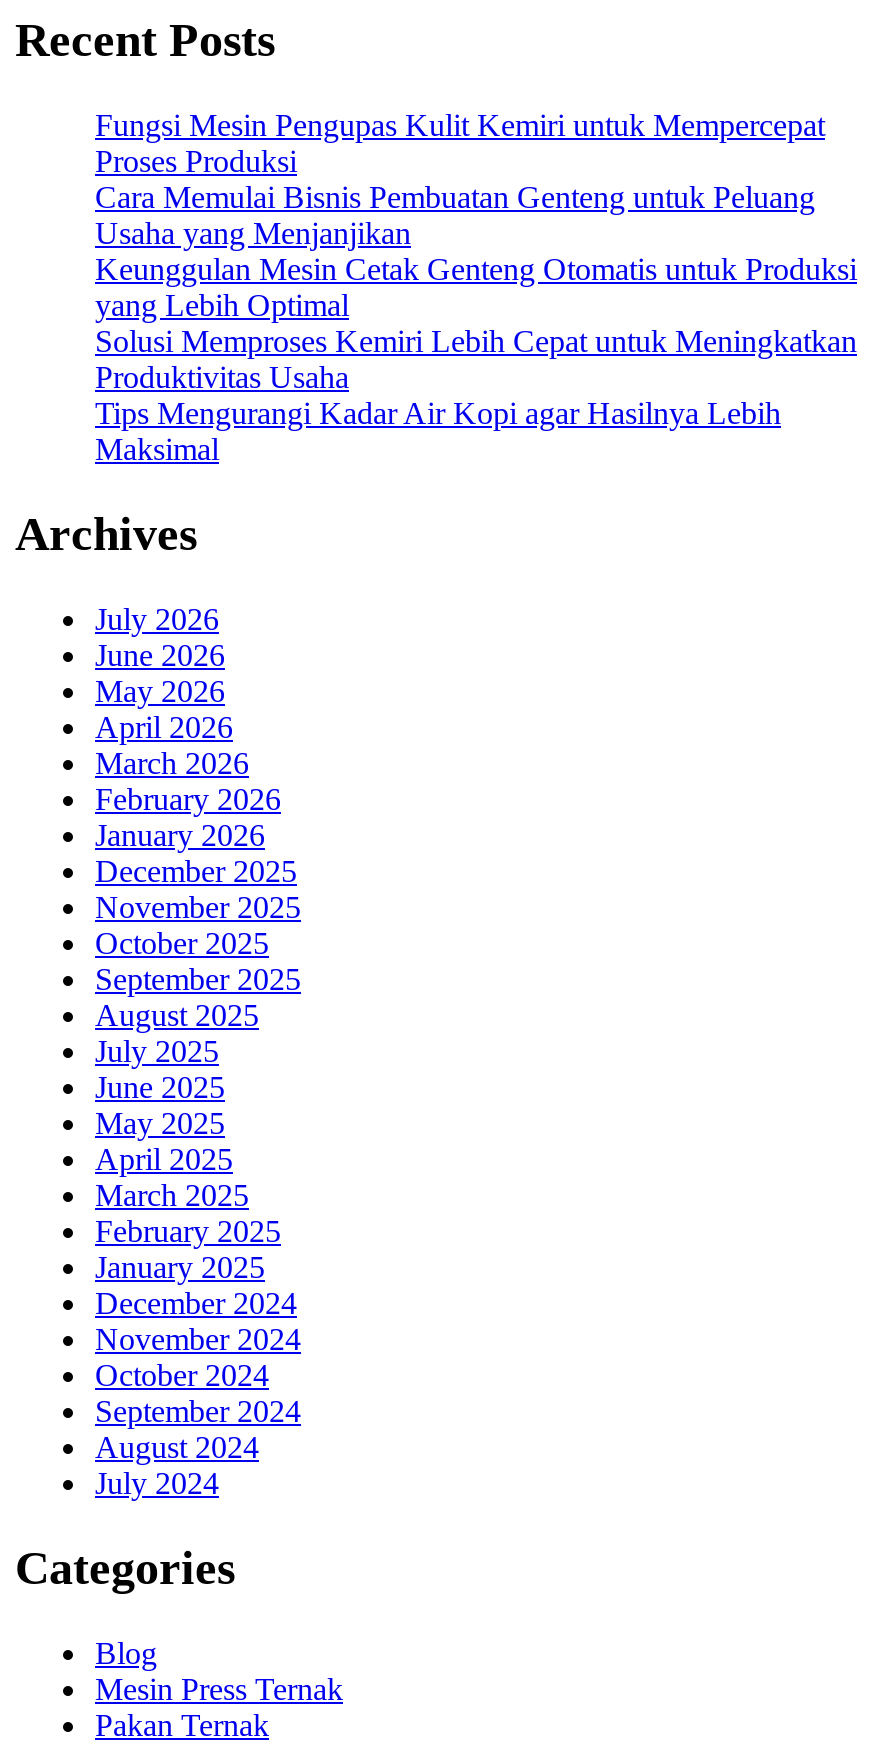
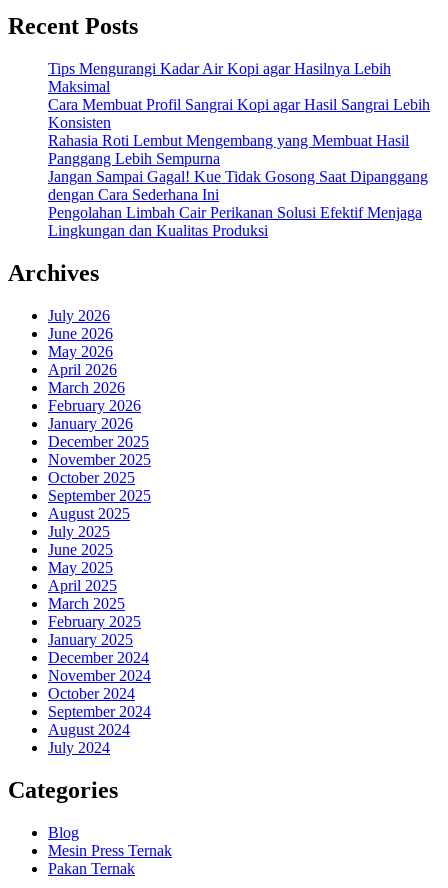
[95,108,857,394] Fungsi Mesin Pengupas Kulit Kemiri untuk Mempercepat | Proses Produksi | Cara Memulai Bisnis Pembuatan Genteng untuk Peluang | Usaha yang Menjanjikan | Keunggulan Mesin Cetak Genteng Otomatis untuk Produksi | yang Lebih Optimal | Solusi Memproses Kemiri Lebih Cepat untuk Meningkatkan | Produktivitas Usaha -> none
moved [95,396,781,466] -> [48,60,391,95]: Tips Mengurangi Kadar Air Kopi agar Hasilnya Lebih | Maksimal
none -> [48,96,430,239] Cara Membuat Profil Sangrai Kopi agar Hasil Sangrai Lebih | Konsisten | Rahasia Roti Lembut Mengembang yang Membuat Hasil | Panggang Lebih Sempurna | Jangan Sampai Gagal! Kue Tidak Gosong Saat Dipanggang | dengan Cara Sederhana Ini | Pengolahan Limbah Cair Perikanan Solusi Efektif Menjaga | Lingkungan dan Kualitas Produksi

